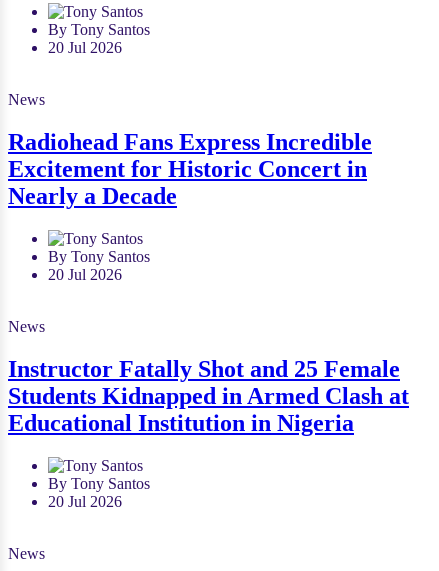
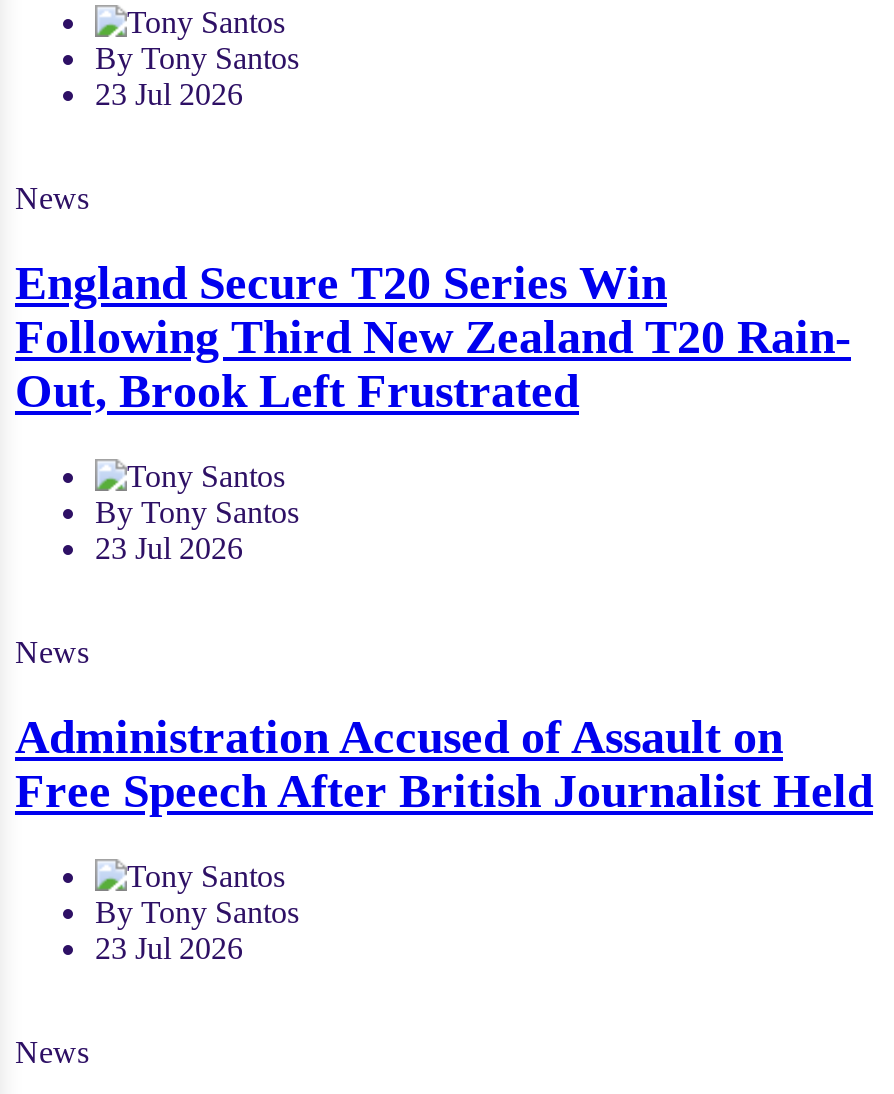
[48,39,122,56] 20 Jul 2026 -> [95,78,243,112] 23 Jul 2026
[8,129,372,209] Radiohead Fans Express Incredible | Excitement for Historic Concert in | Nearly a Decade -> [15,258,851,418] England Secure T20 Series Win | Following Third New Zealand T20 Rain- | Out, Brook Left Frustrated
[48,266,122,283] 20 Jul 2026 -> [95,531,243,565] 23 Jul 2026
[8,356,409,436] Instructor Fatally Shot and 25 Female | Students Kidnapped in Armed Clash at | Educational Institution in Nigeria -> [15,711,873,817] Administration Accused of Assault on | Free Speech After British Journalist Held
[48,493,122,510] 20 Jul 2026 -> [95,931,243,965] 23 Jul 2026

